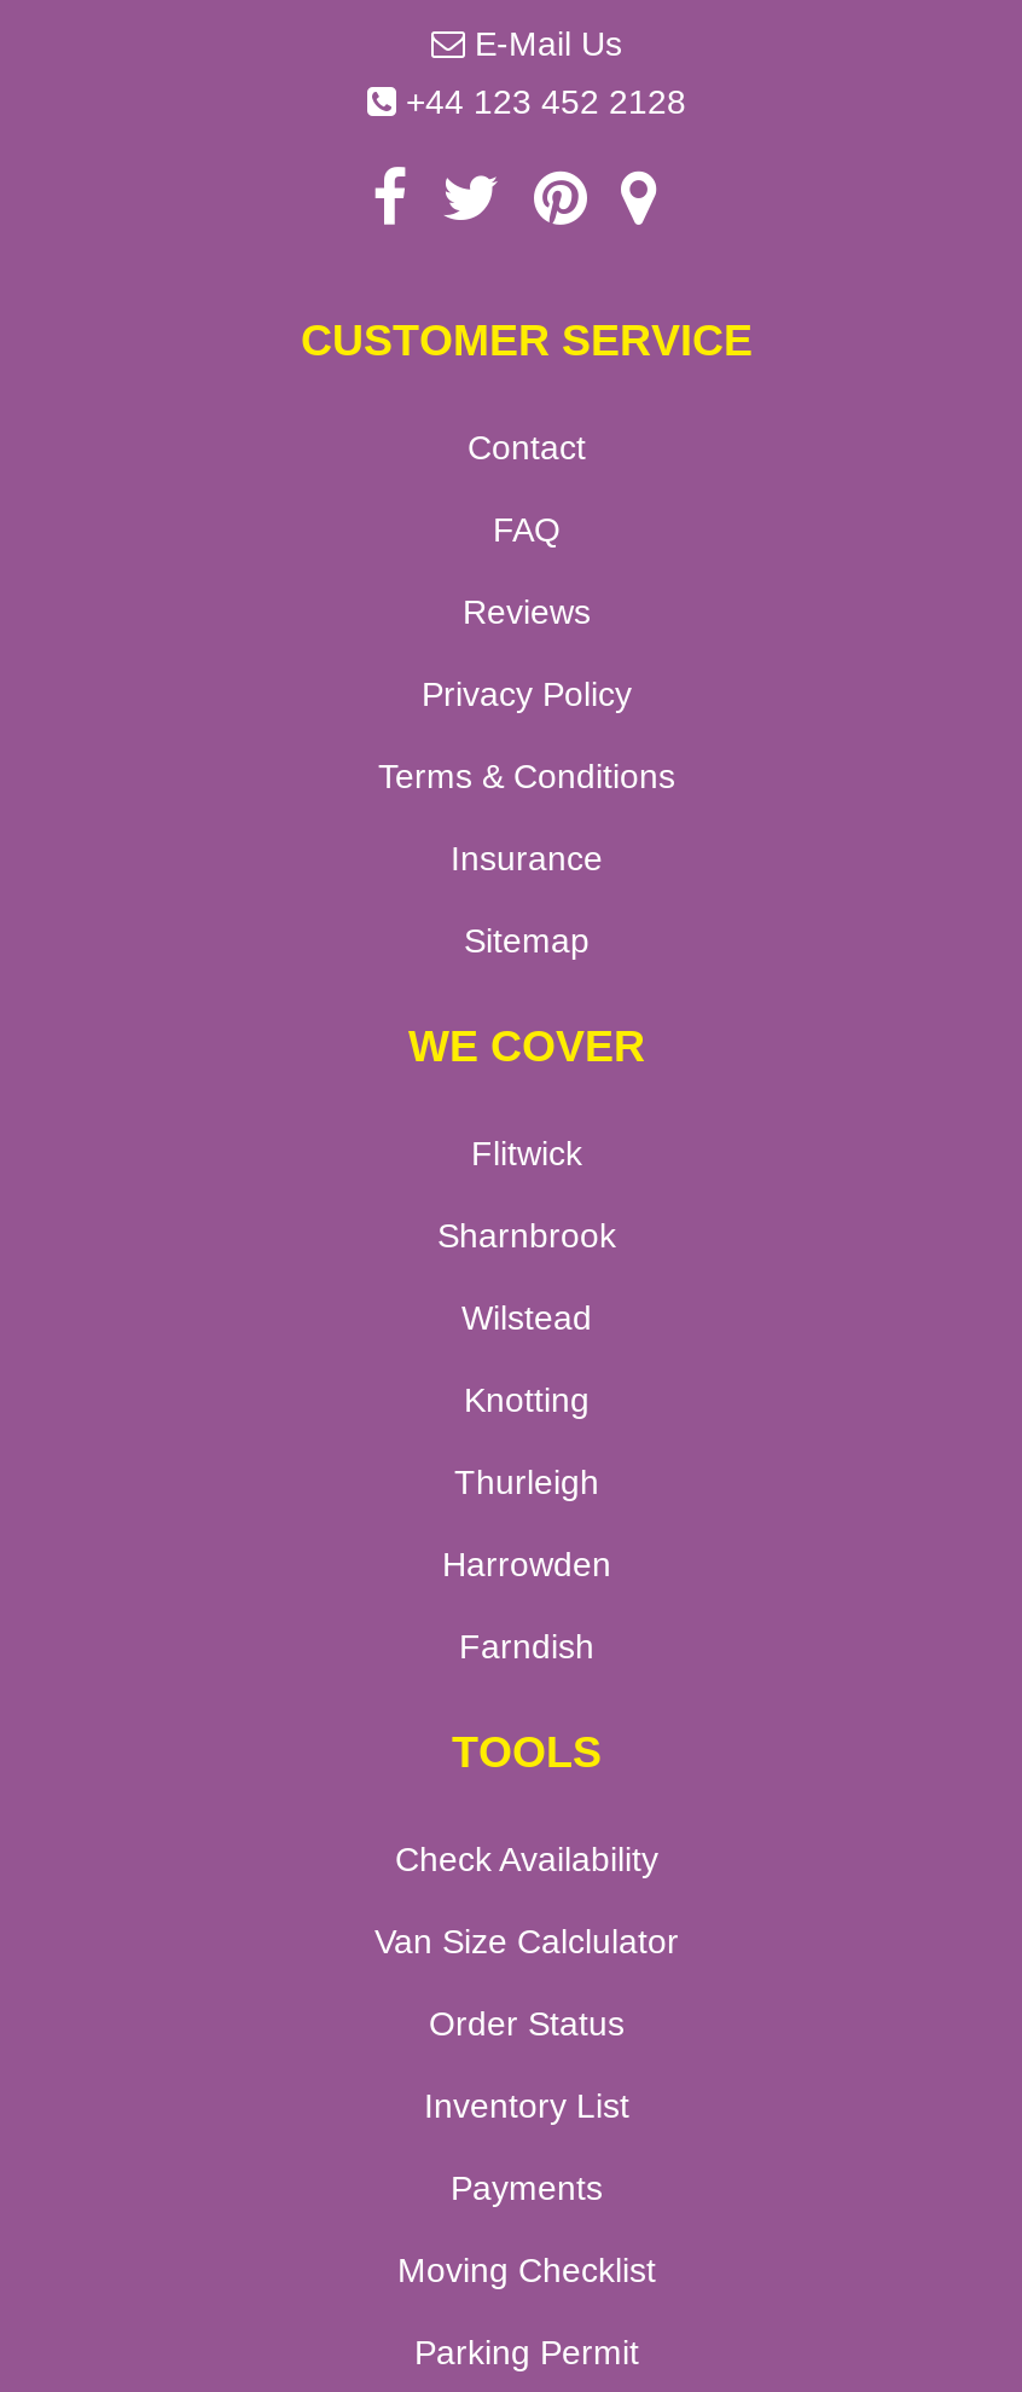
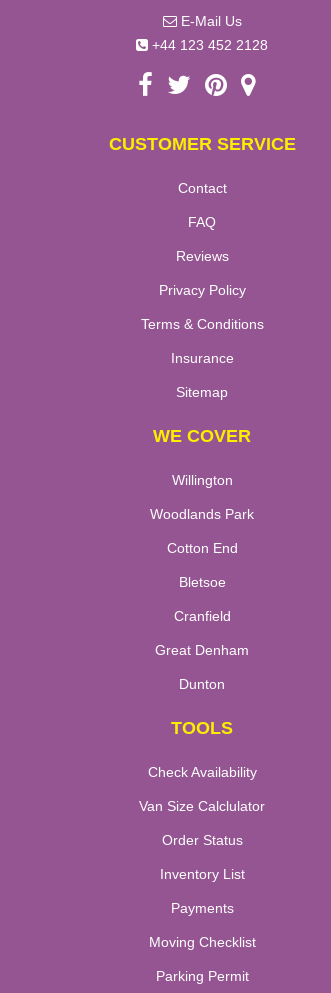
[471,1133,582,1171] Flitwick -> [171,472,232,488] Willington
[437,1215,616,1254] Sharnbrook -> [150,506,254,522] Woodlands Park
[461,1297,592,1336] Wilstead -> [166,540,237,556] Cotton End
[464,1379,590,1418] Knotting -> [178,574,225,590] Bletsoe
[454,1462,599,1500] Thurleigh -> [173,608,230,624] Cranfield
[442,1544,611,1582] Harrowden -> [155,642,249,658] Great Denham
[459,1626,594,1665] Farndish -> [179,676,225,692] Dunton

